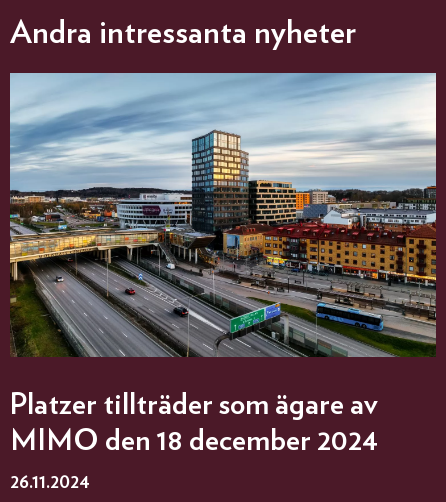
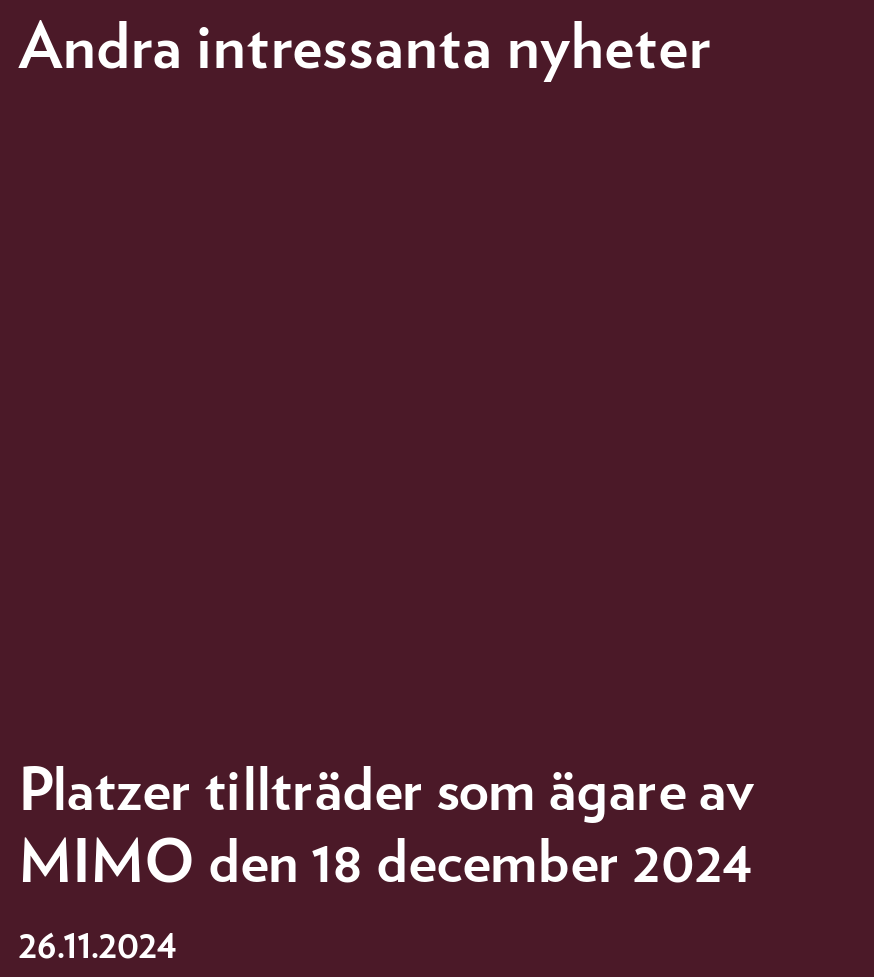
[9,72,437,358] [image] -> none

